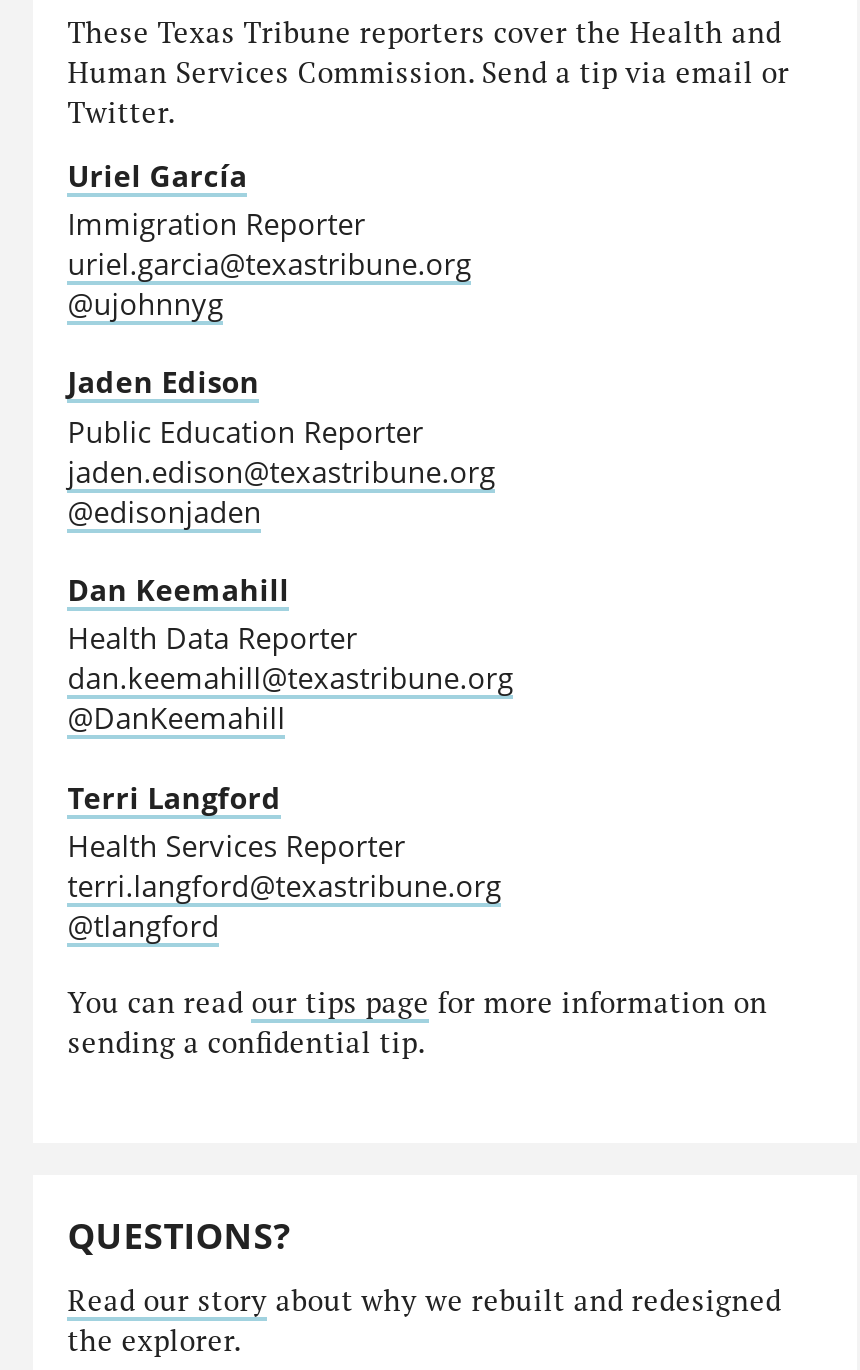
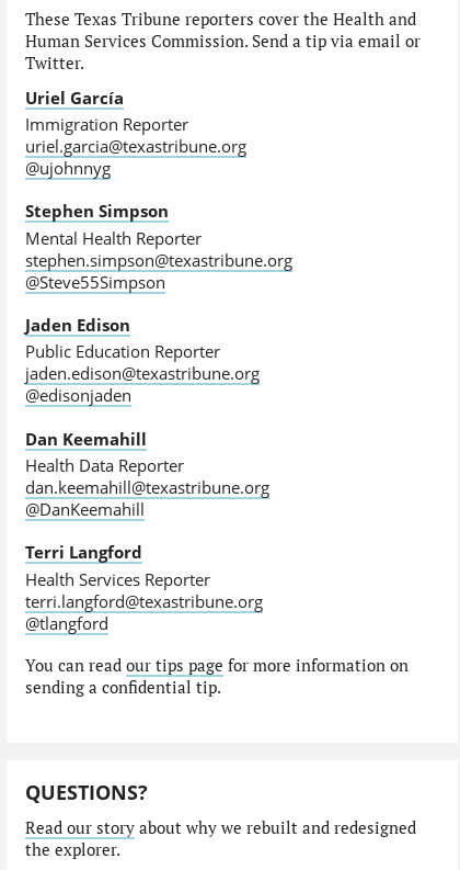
none -> [25,200,293,293] Stephen Simpson | Mental Health Reporter | stephen.simpson@texastribune.org | @Steve55Simpson

